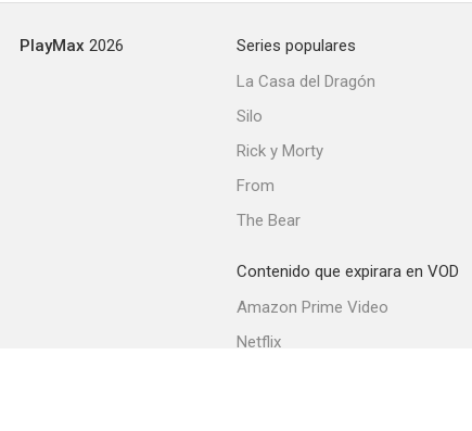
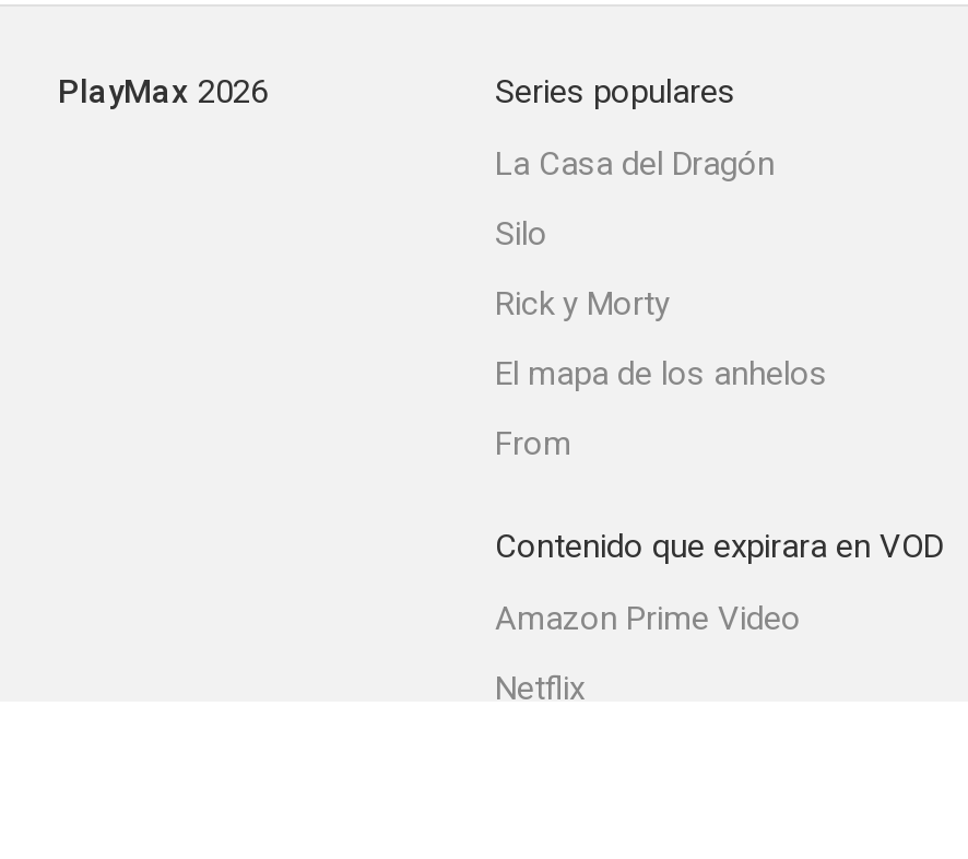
none -> [495,354,827,393] El mapa de los anhelos
moved [237,176,275,195] -> [495,424,571,463]: From
[237,211,301,230] The Bear -> none

